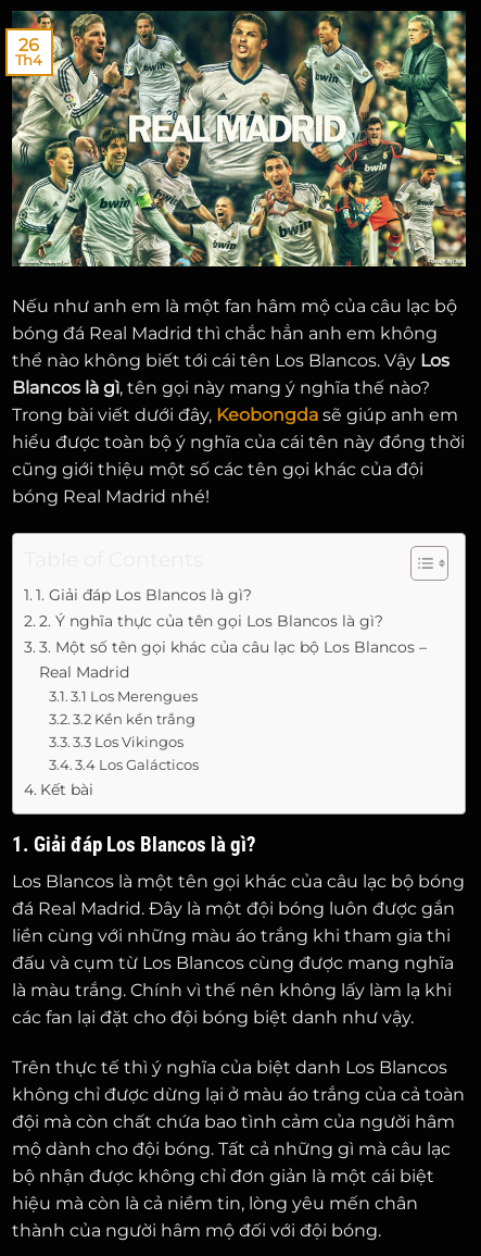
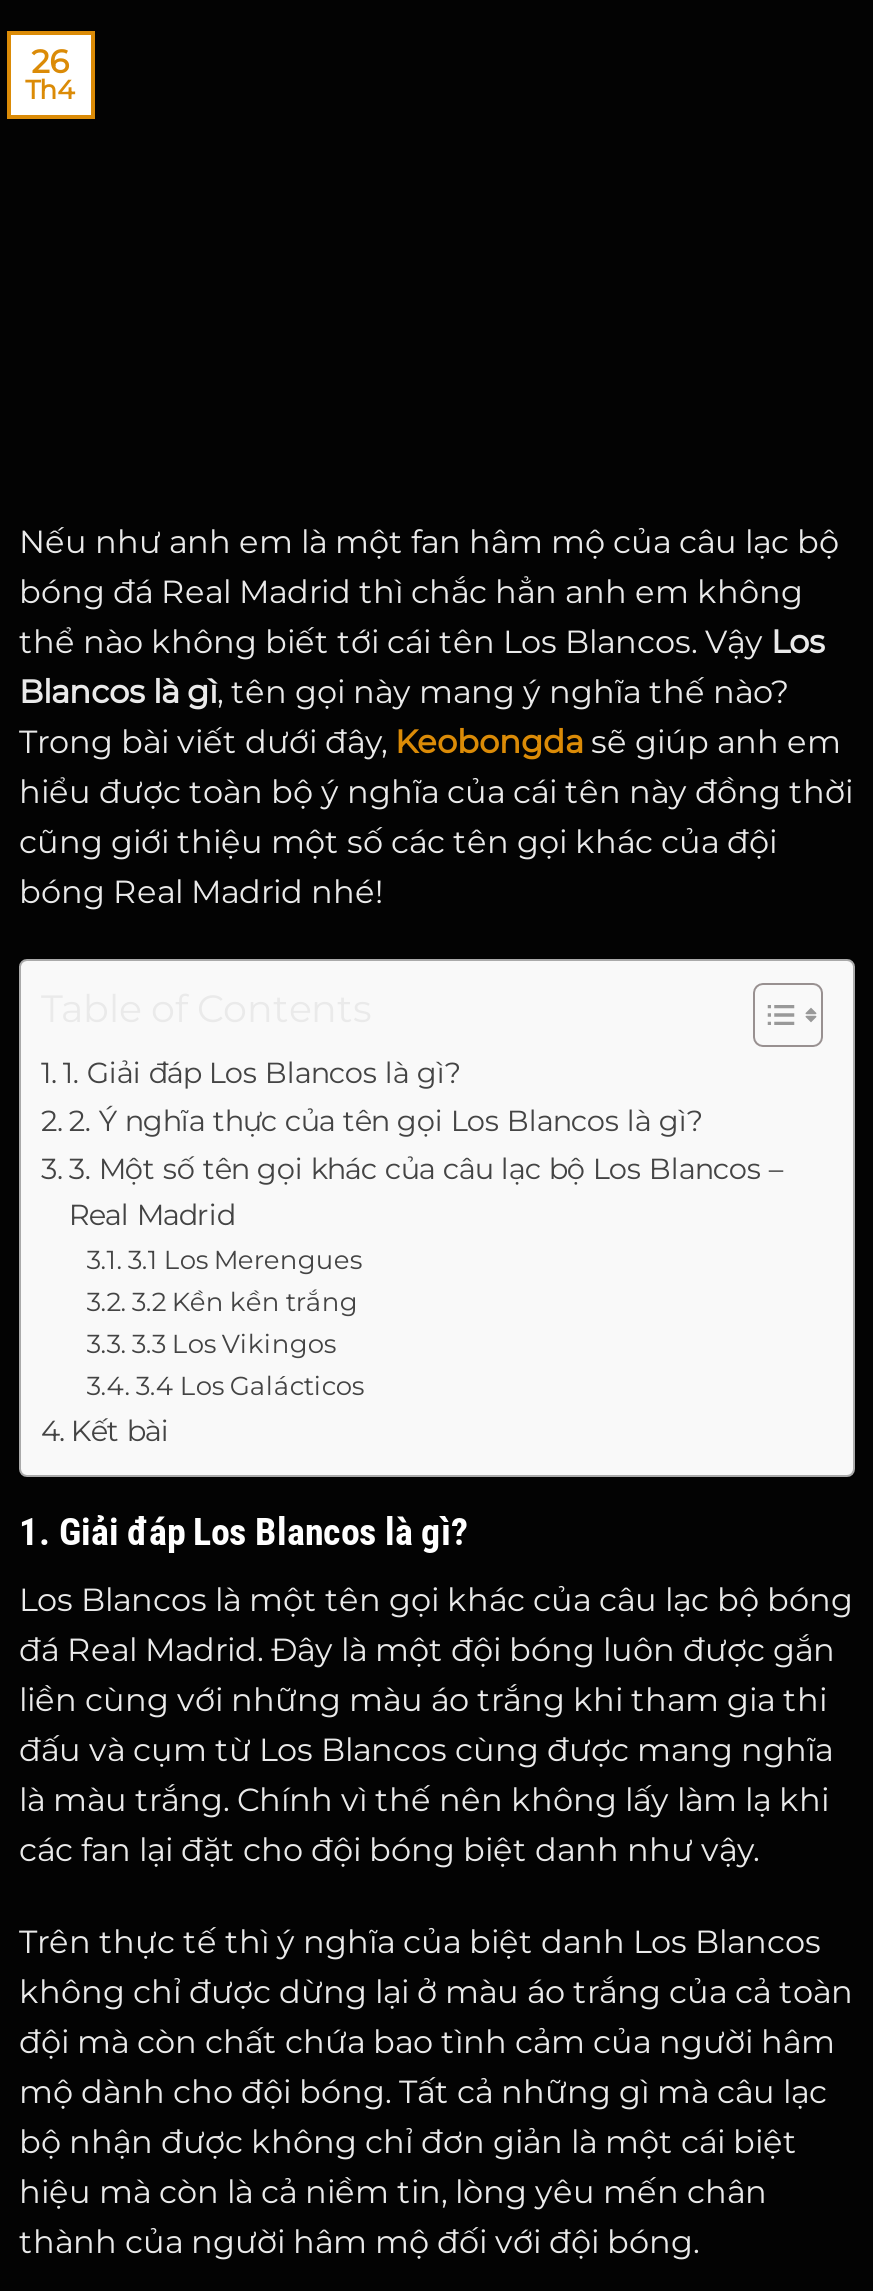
[11,10,467,268] [image] -> none

